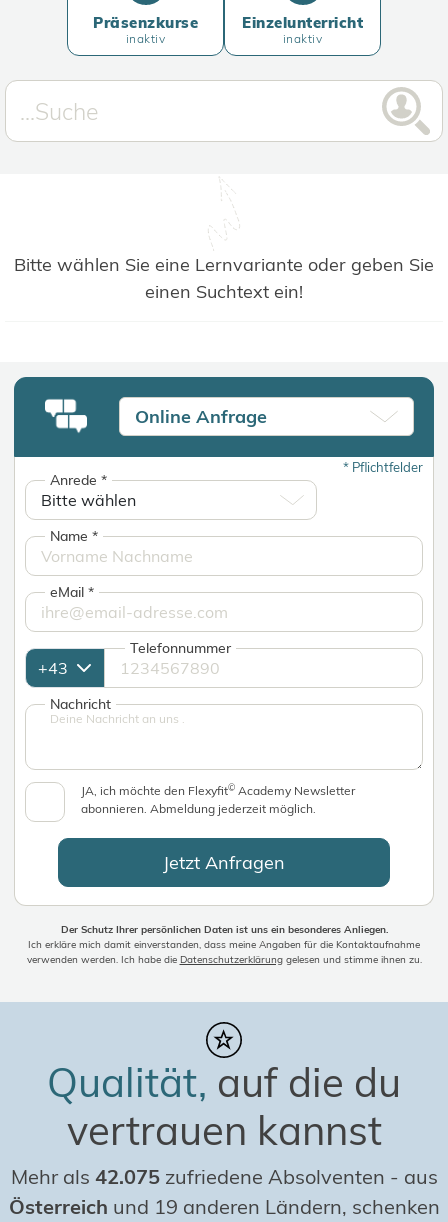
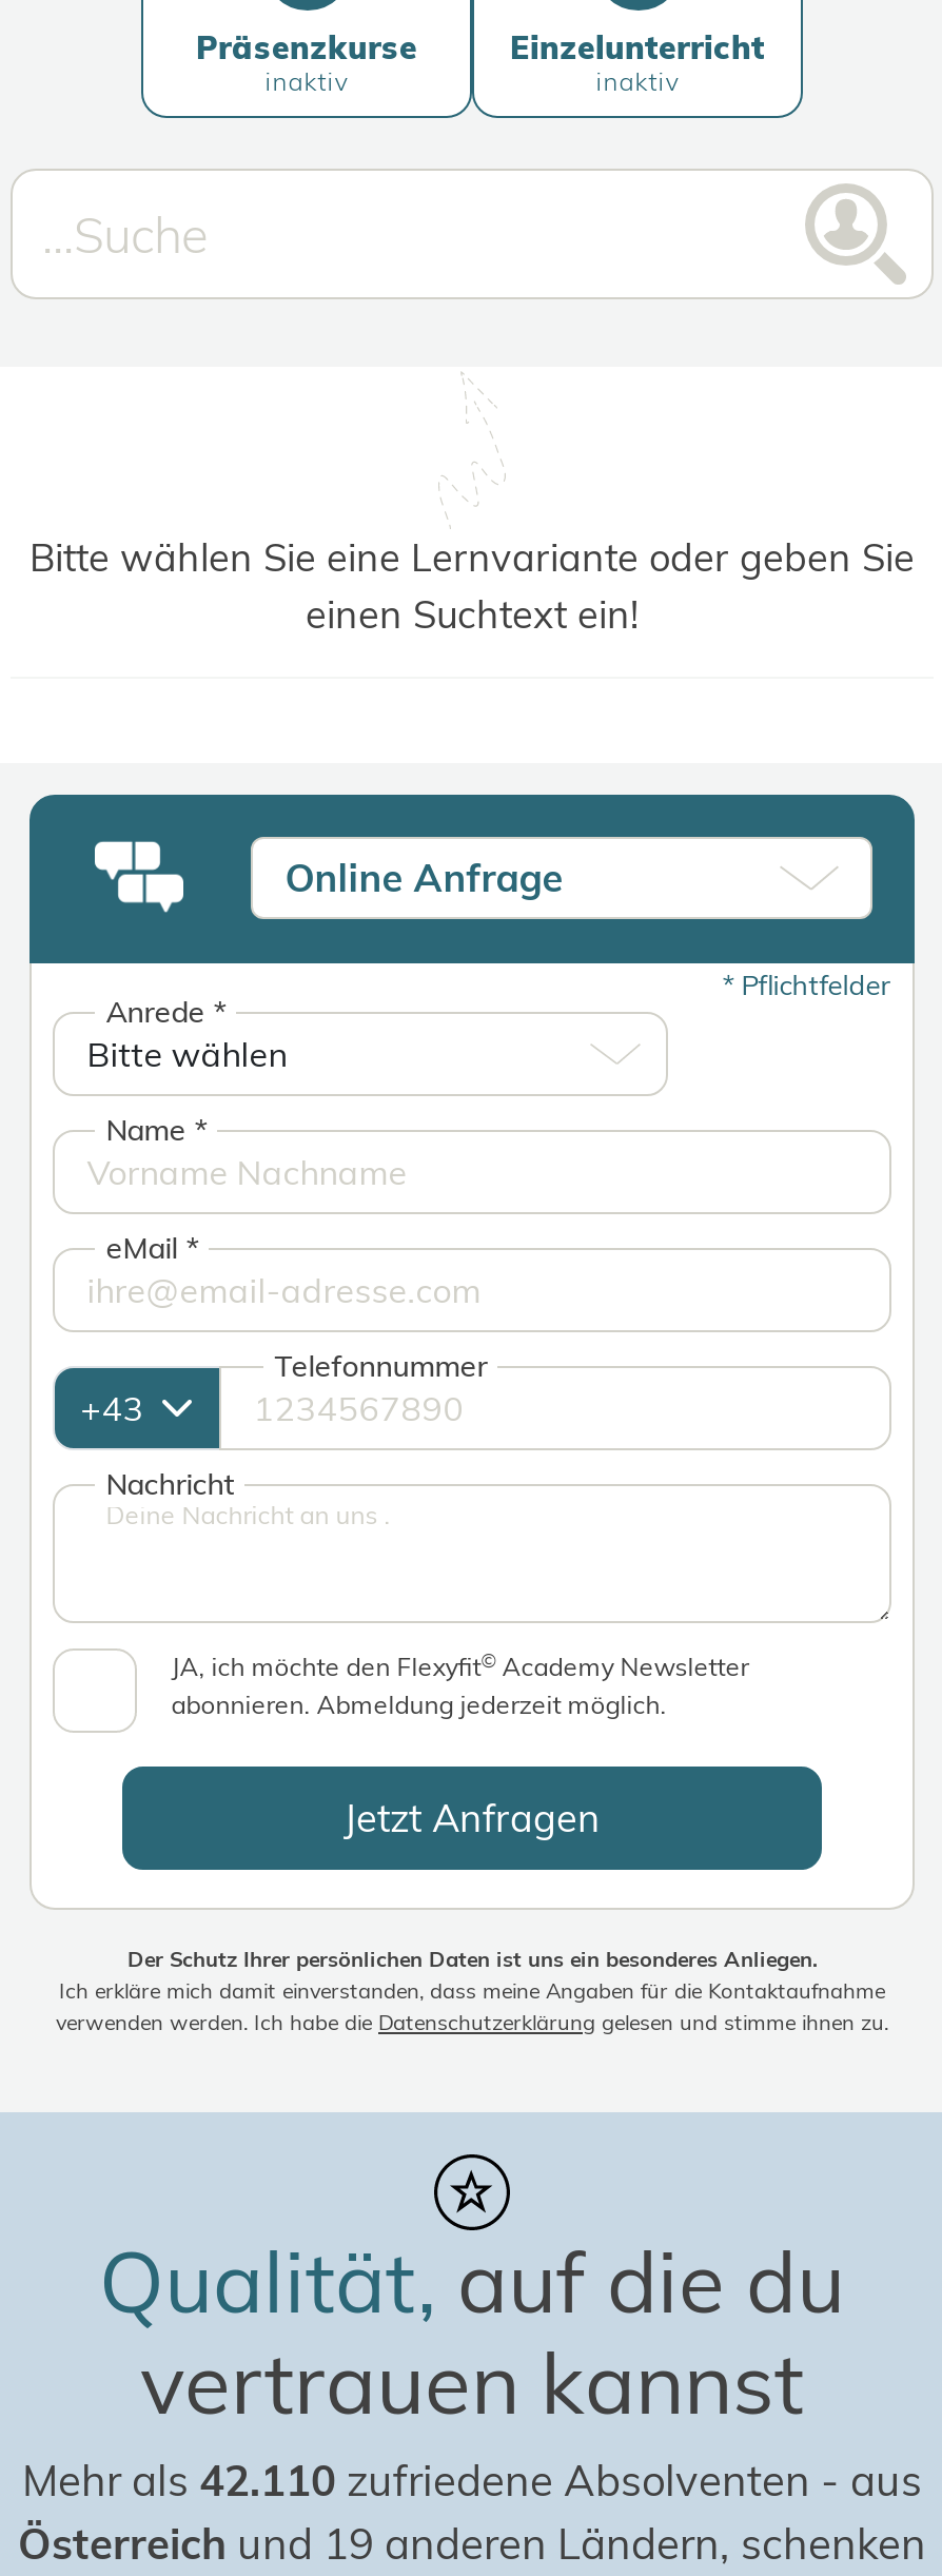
[10,1164,437,1189] Mehr als 42.075 zufriedene Absolventen - aus -> [22,2454,922,2507] Mehr als 42.110 zufriedene Absolventen - aus

